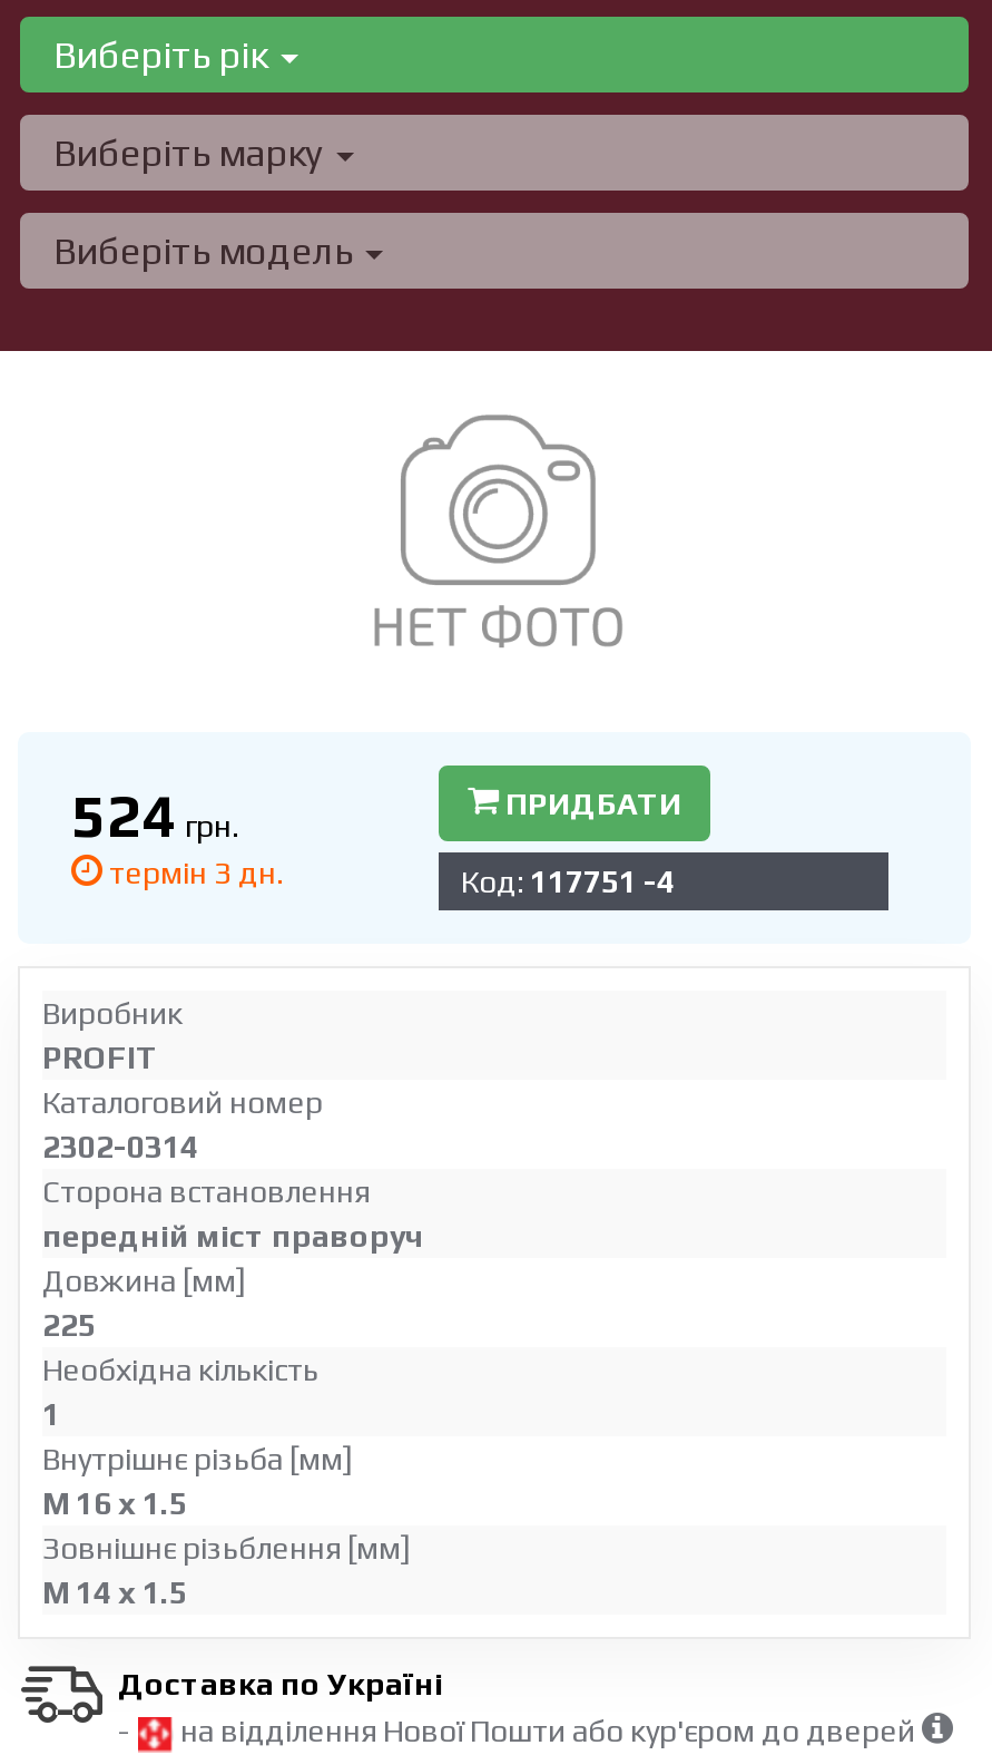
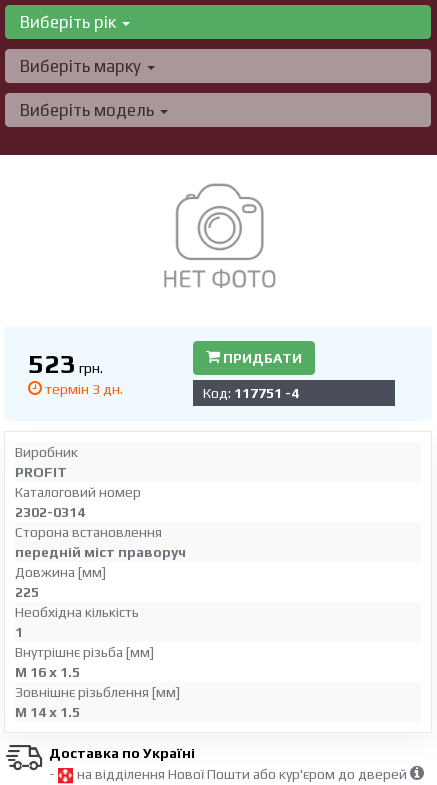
[71,781,238,850] 524 грн. -> [28,348,103,379] 523 грн.

